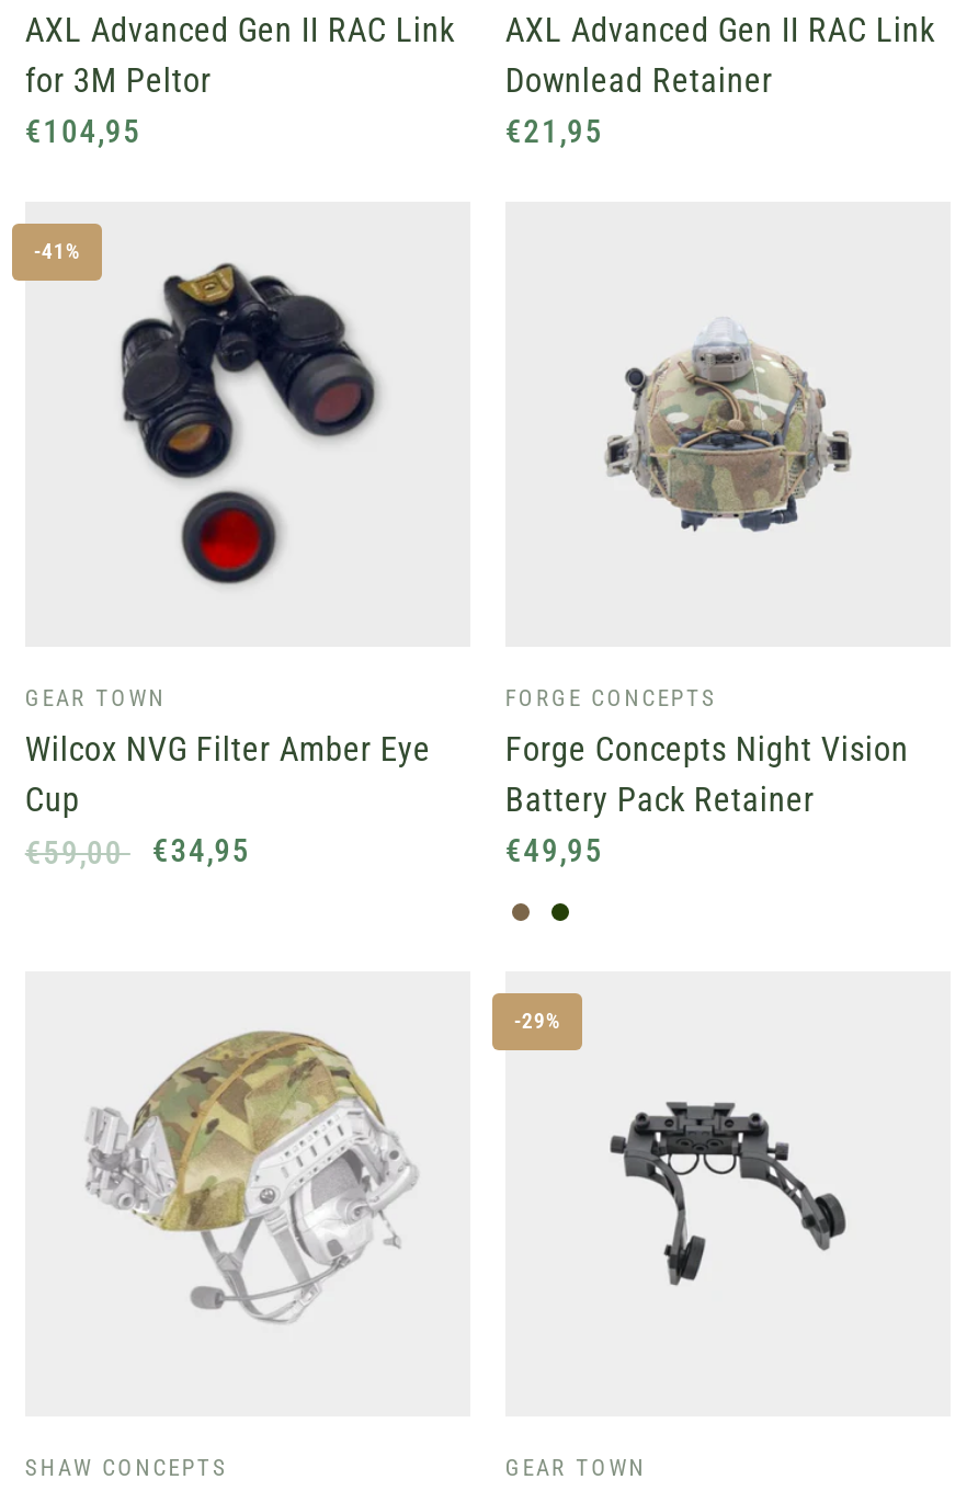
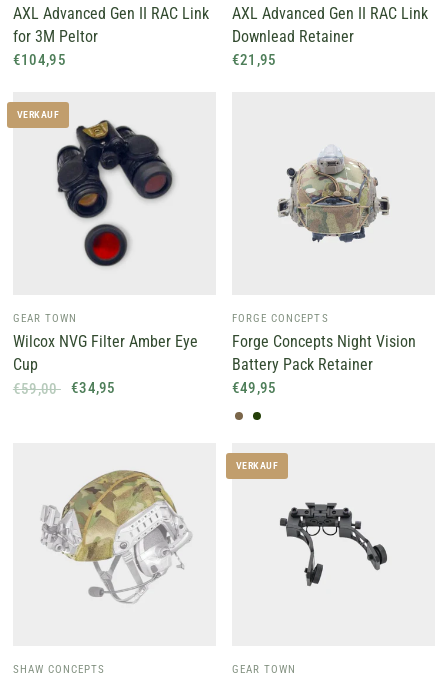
[34,239,80,263] -41% -> [17,109,59,120] VERKAUF
[514,1009,560,1033] -29% -> [236,460,278,471] VERKAUF

